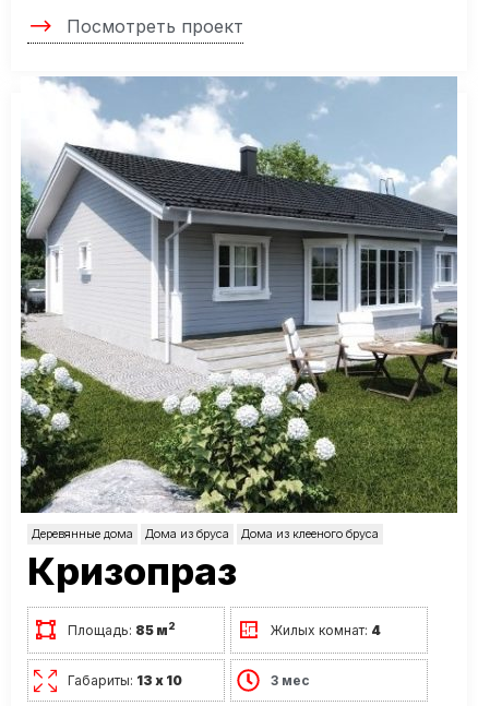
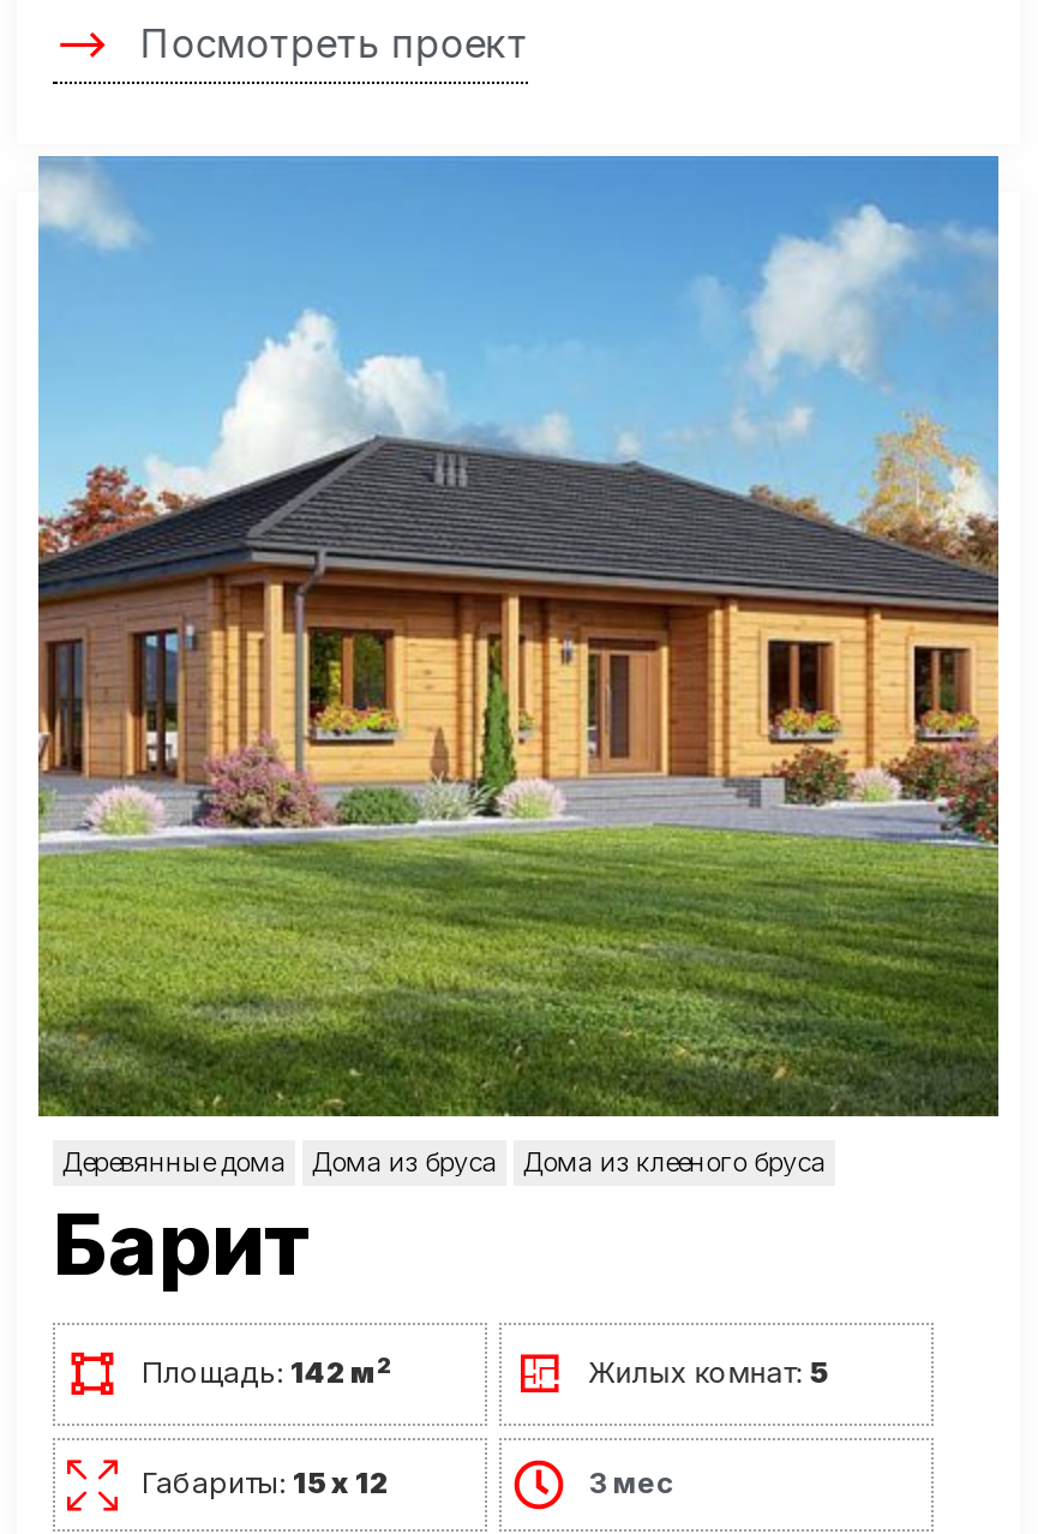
[20,76,458,594] [image] | Кризопраз -> [36,154,1001,1293] [image] | Барит
[68,620,381,638] Площадь: 85 м2 | Жилых комнат: 4 -> [142,1350,828,1390] Площадь: 142 м2 | Жилых комнат: 5
[68,672,182,689] Габариты: 13 х 10 -> [142,1464,389,1500] Габариты: 15 х 12

